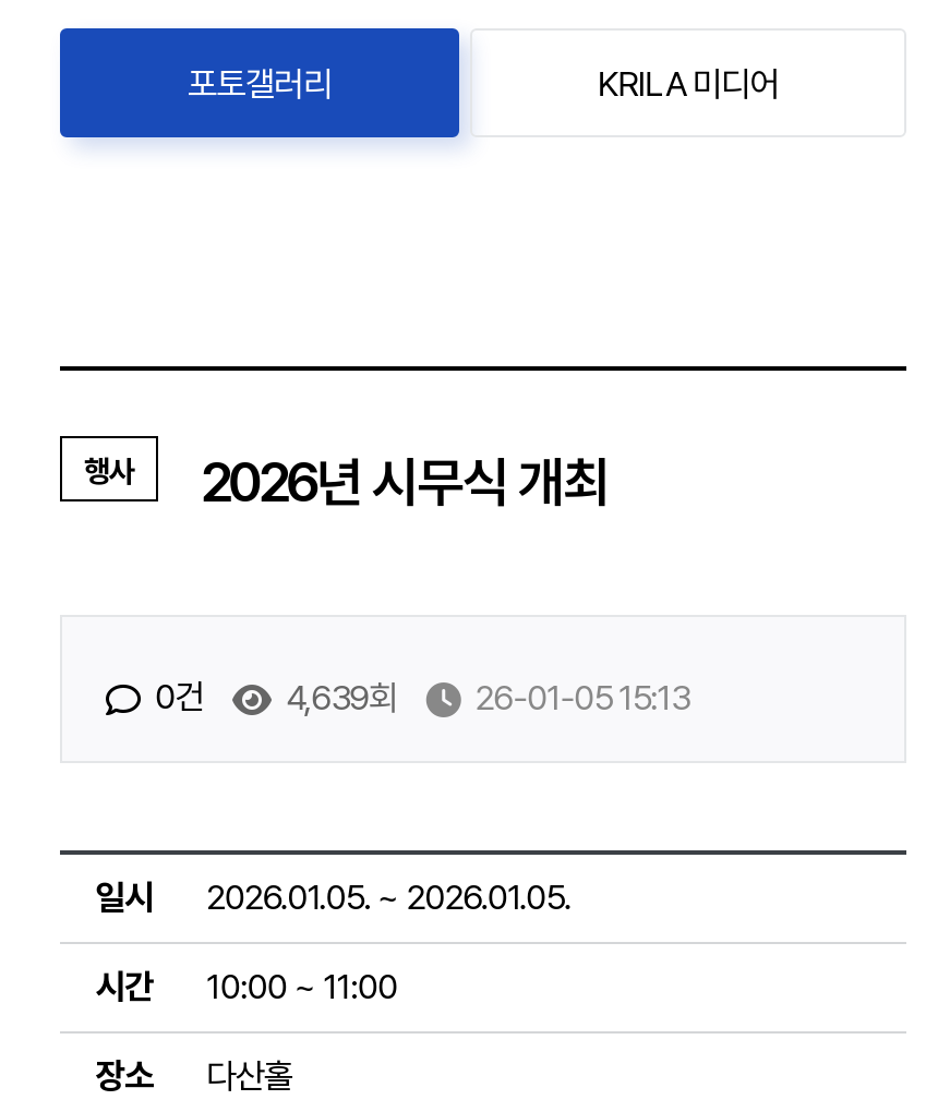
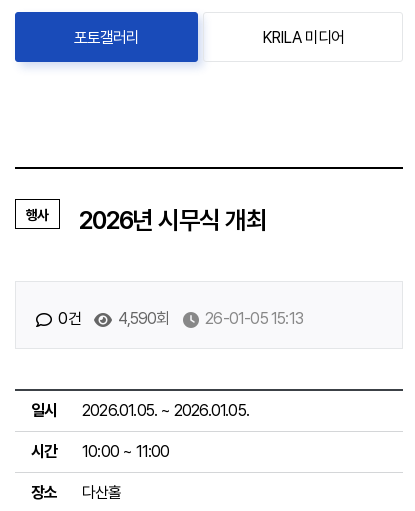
[148,676,688,718] 0건 4,639회 26-01-05 15:13 -> [55,309,303,328] 0건 4,590회 26-01-05 15:13

